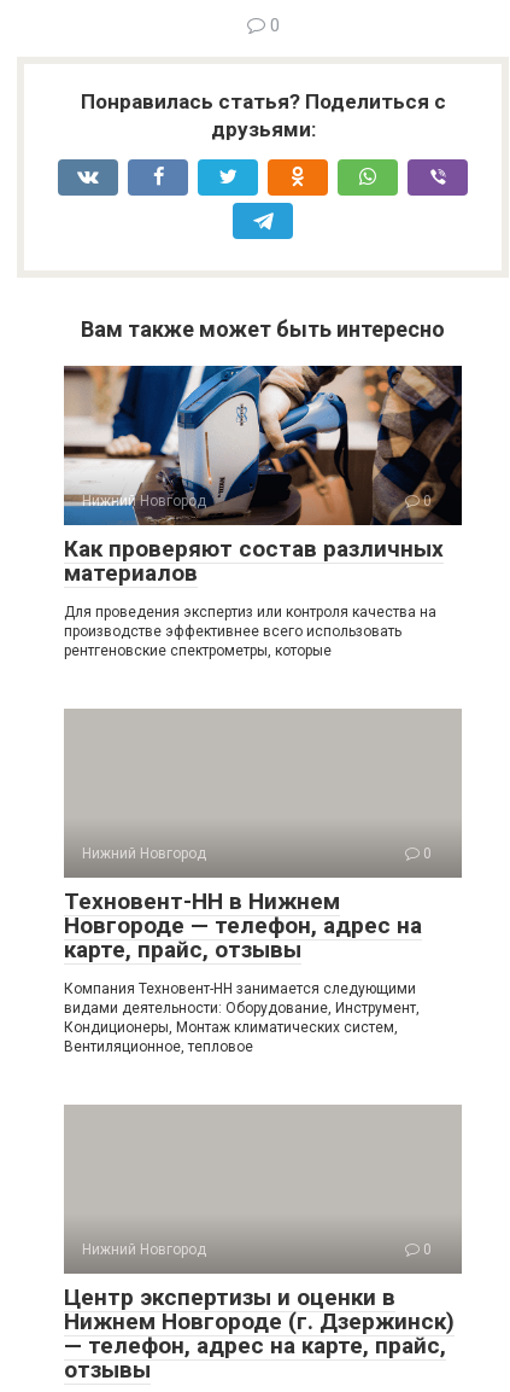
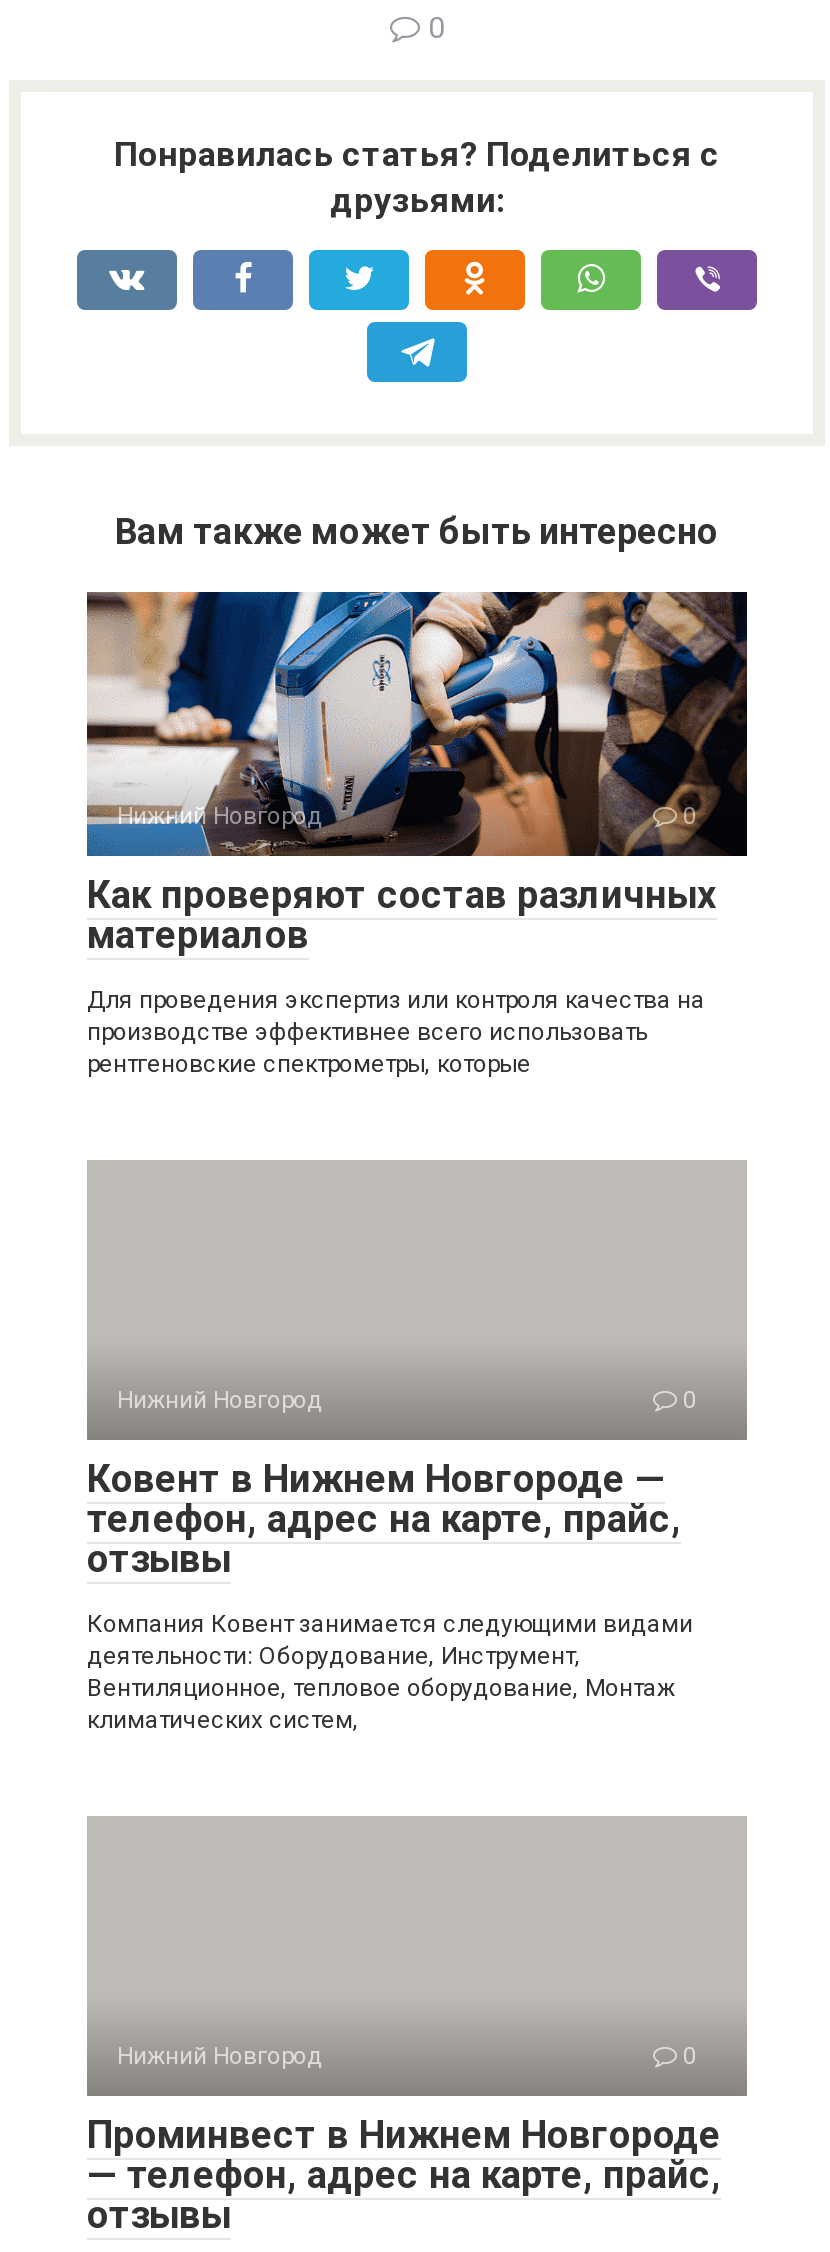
[64,887,422,963] Техновент-НН в Нижнем | Новгороде — телефон, адрес на | карте, прайс, отзывы -> [87,1456,681,1582] Ковент в Нижнем Новгороде — | телефон, адрес на карте, прайс, | отзывы
[64,980,420,1055] Компания Техновент-НН занимается следующими | видами деятельности: Оборудование, Инструмент, | Кондиционеры, Монтаж климатических систем, | Вентиляционное, тепловое -> [87,1610,693,1734] Компания Ковент занимается следующими видами | деятельности: Оборудование, Инструмент, | Вентиляционное, тепловое оборудование, Монтаж | климатических систем,
[64,1283,455,1335] Центр экспертизы и оценки в | Нижнем Новгороде (г. Дзержинск) -> [87,2112,721,2158] Проминвест в Нижнем Новгороде

